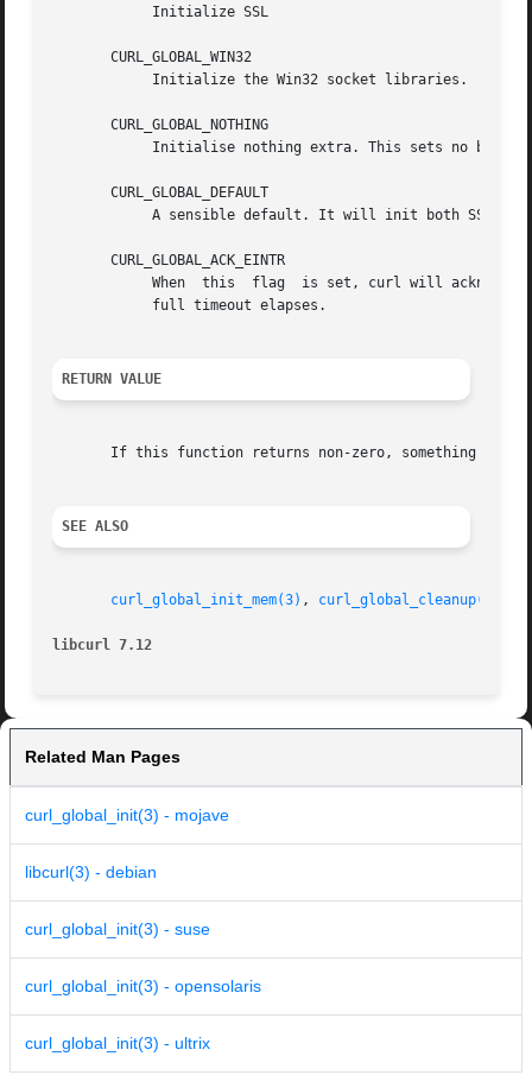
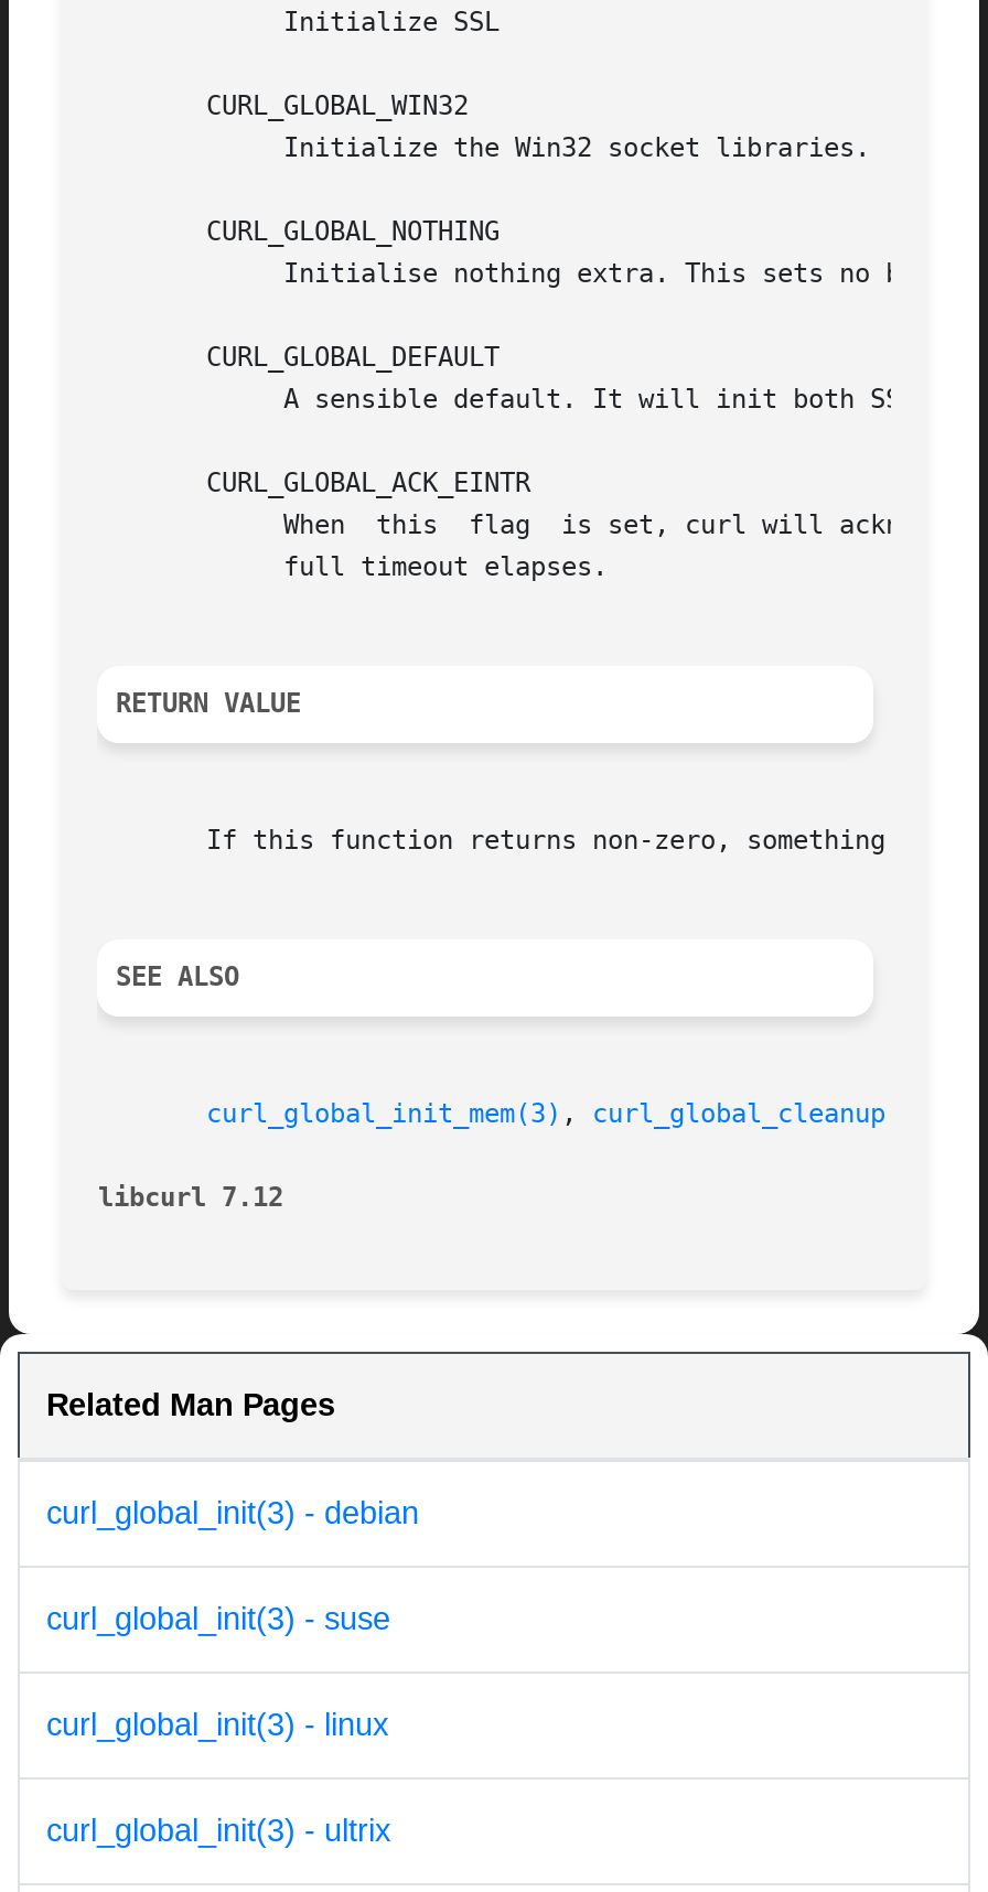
[25,806,229,882] curl_global_init(3) - mojave | libcurl(3) - debian -> [46,1496,419,1531] curl_global_init(3) - debian
[25,977,261,996] curl_global_init(3) - opensolaris -> [46,1707,388,1743] curl_global_init(3) - linux

